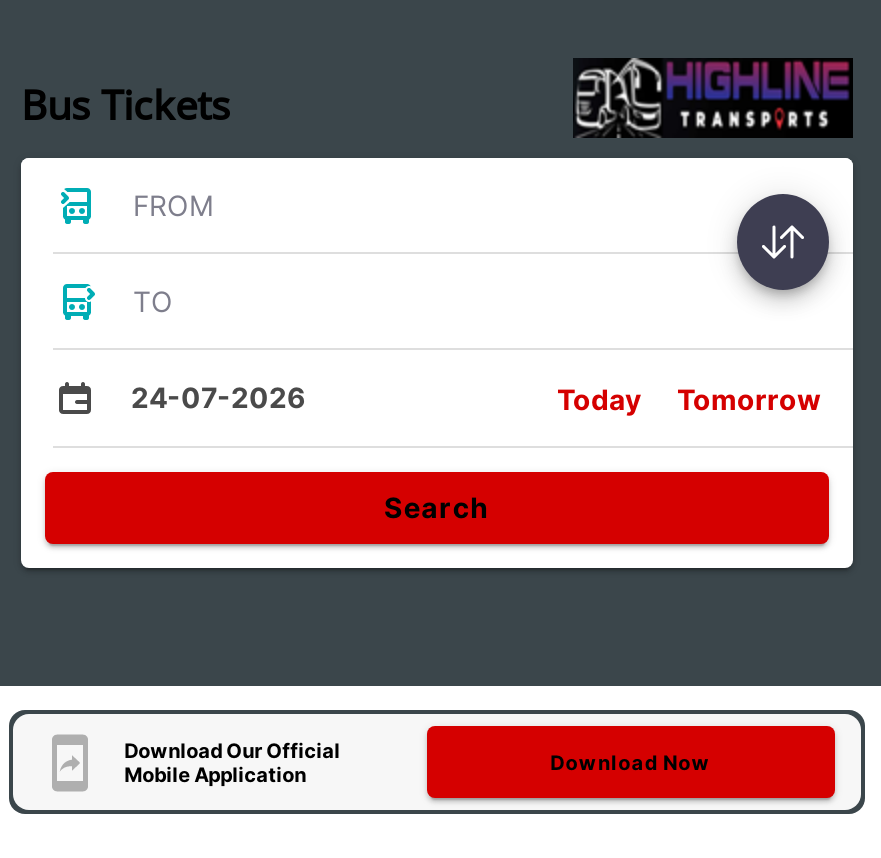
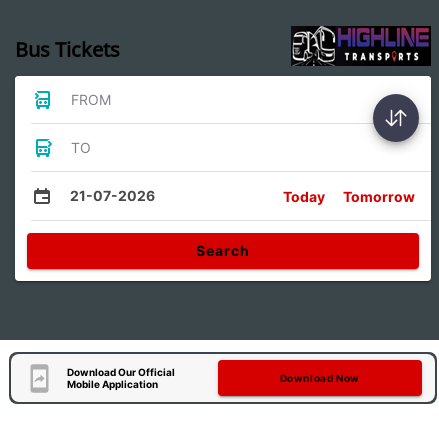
[131,380,305,414] 24-07-2026 -> [70,187,155,204] 21-07-2026

